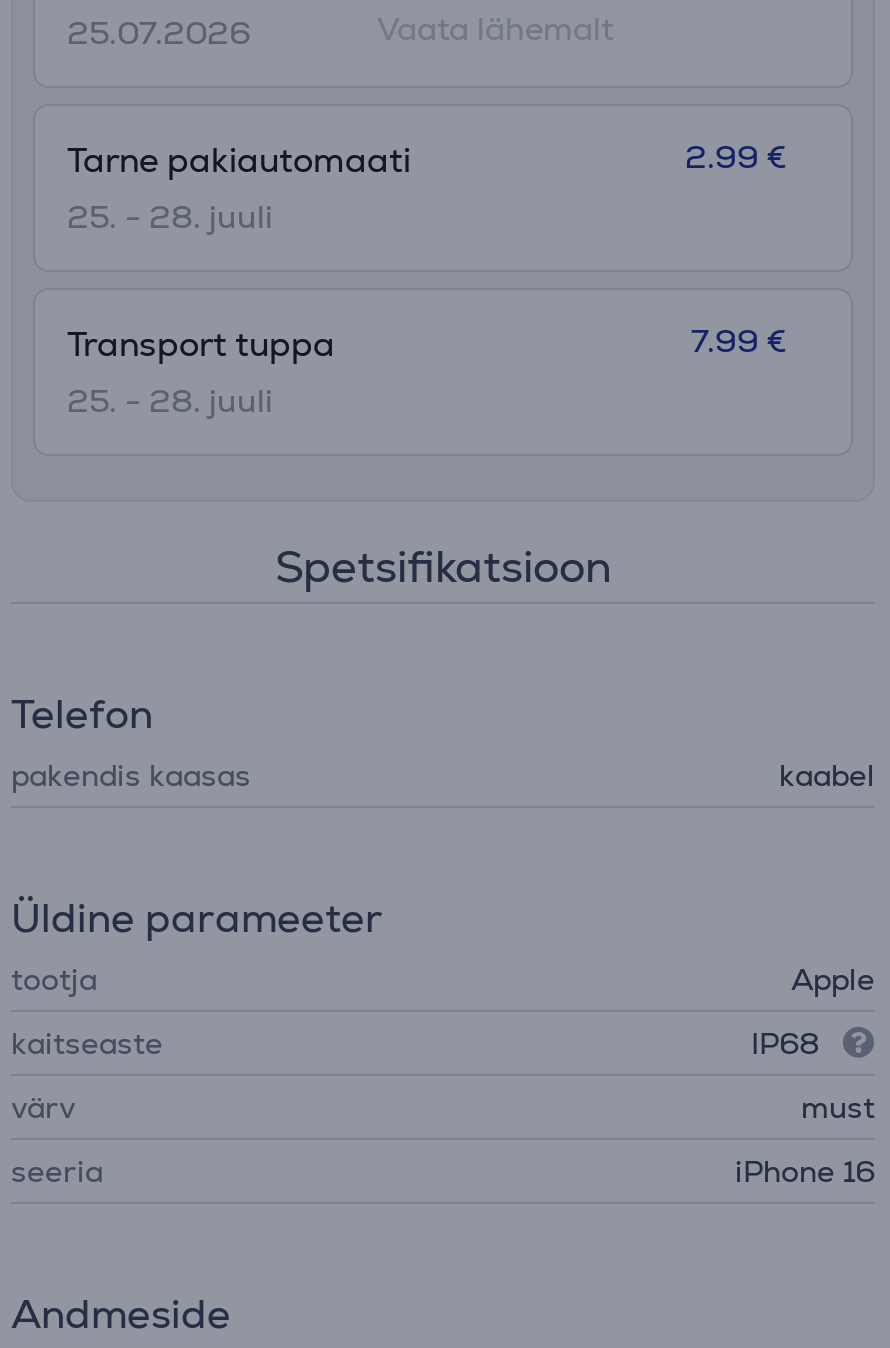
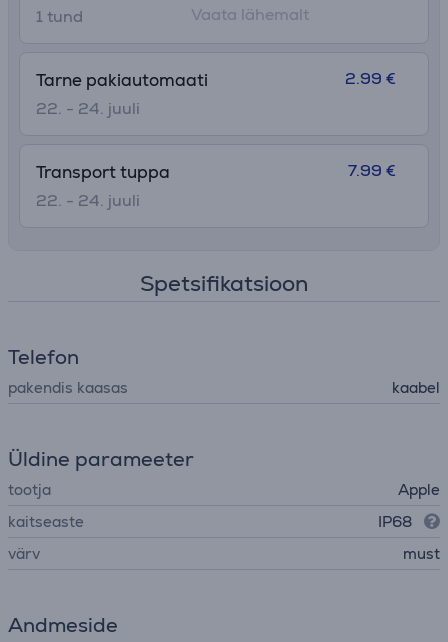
[67,11,251,53] 25.07.2026 -> [36,5,83,26] 1 tund
[67,195,273,237] 25. - 28. juuli -> [36,97,140,118] 22. - 24. juuli
[67,379,273,421] 25. - 28. juuli -> [36,189,140,210] 22. - 24. juuli
[11,1151,875,1189] seeria | iPhone 16 -> none

